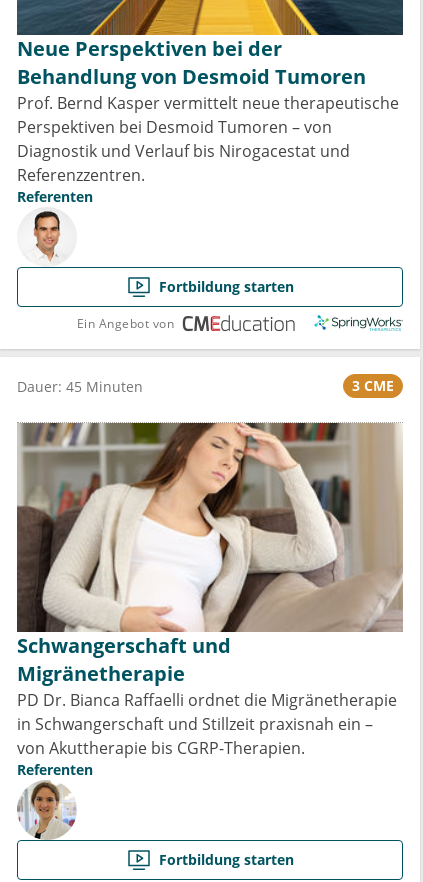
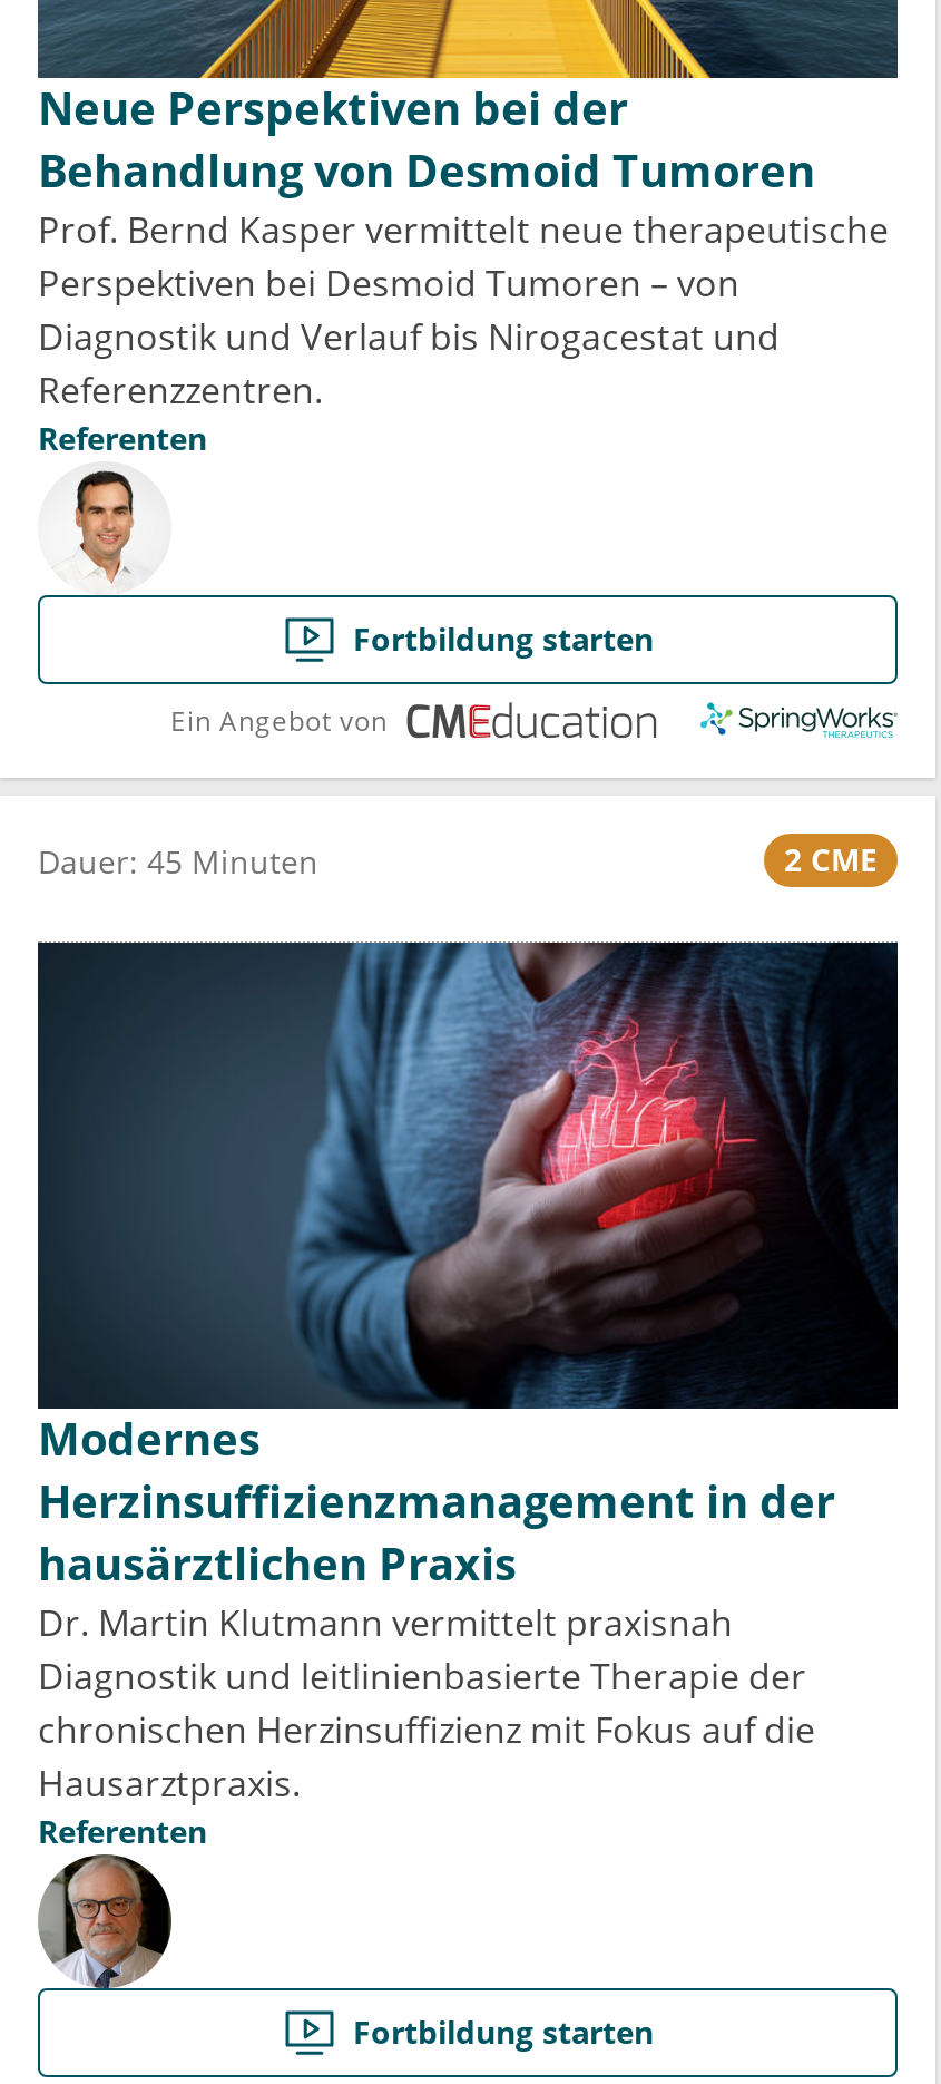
[352,376,394,395] 3 CME -> [784,838,878,880] 2 CME
[16,422,403,759] [image] | Schwangerschaft und | Migränetherapie | PD Dr. Bianca Raffaelli ordnet die Migränetherapie | in Schwangerschaft und Stillzeit praxisnah ein – | von Akuttherapie bis CGRP-Therapien. -> [36,941,900,1808] [image] | Modernes | Herzinsuffizienzmanagement in der | hausärztlichen Praxis | Dr. Martin Klutmann vermittelt praxisnah | Diagnostik und leitlinienbasierte Therapie der | chronischen Herzinsuffizienz mit Fokus auf die | Hausarztpraxis.
[18,782,77,841] [image] -> [38,1859,174,1990] [image]

